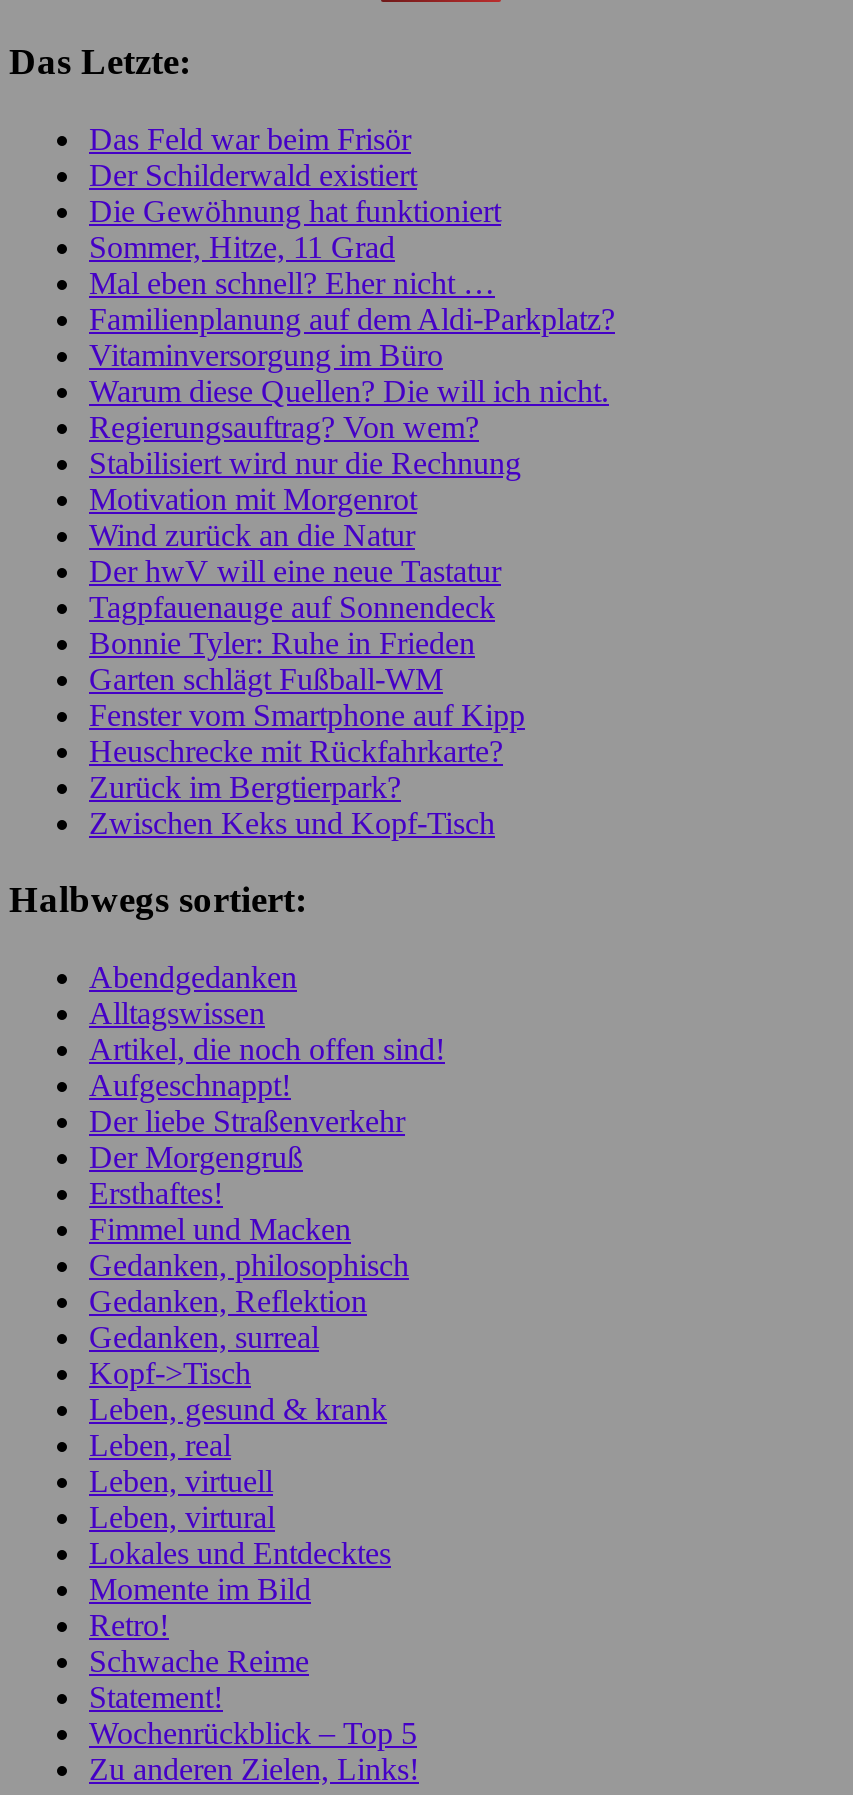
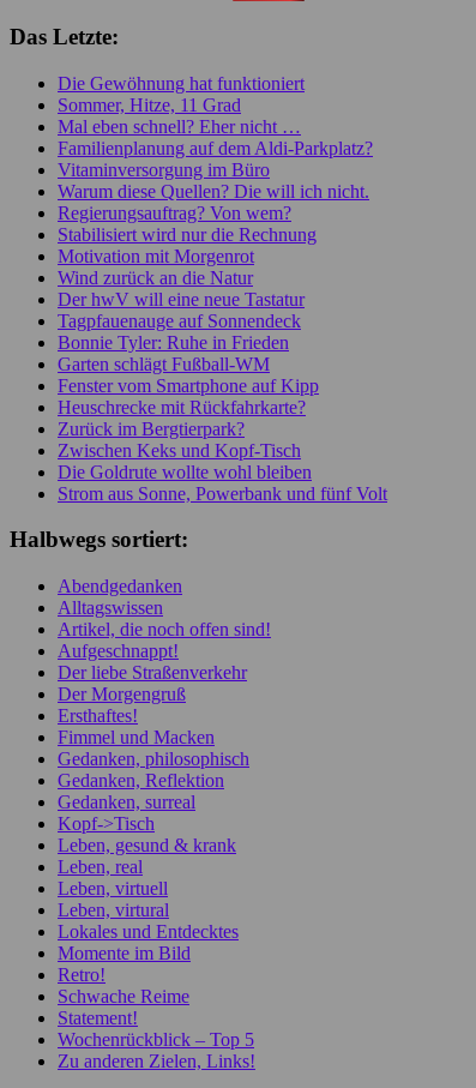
[89,121,417,191] Das Feld war beim Frisör | Der Schilderwald existiert -> none
moved [89,193,615,839] -> [58,73,373,460]: Die Gewöhnung hat funktioniert | Sommer, Hitze, 11 Grad | Mal eben schnell? Eher nicht … | ... | Zurück im Bergtierpark? | Zwischen Keks und Kopf-Tisch
none -> [58,461,387,503] Die Goldrute wollte wohl bleiben | Strom aus Sonne, Powerbank und fünf Volt

